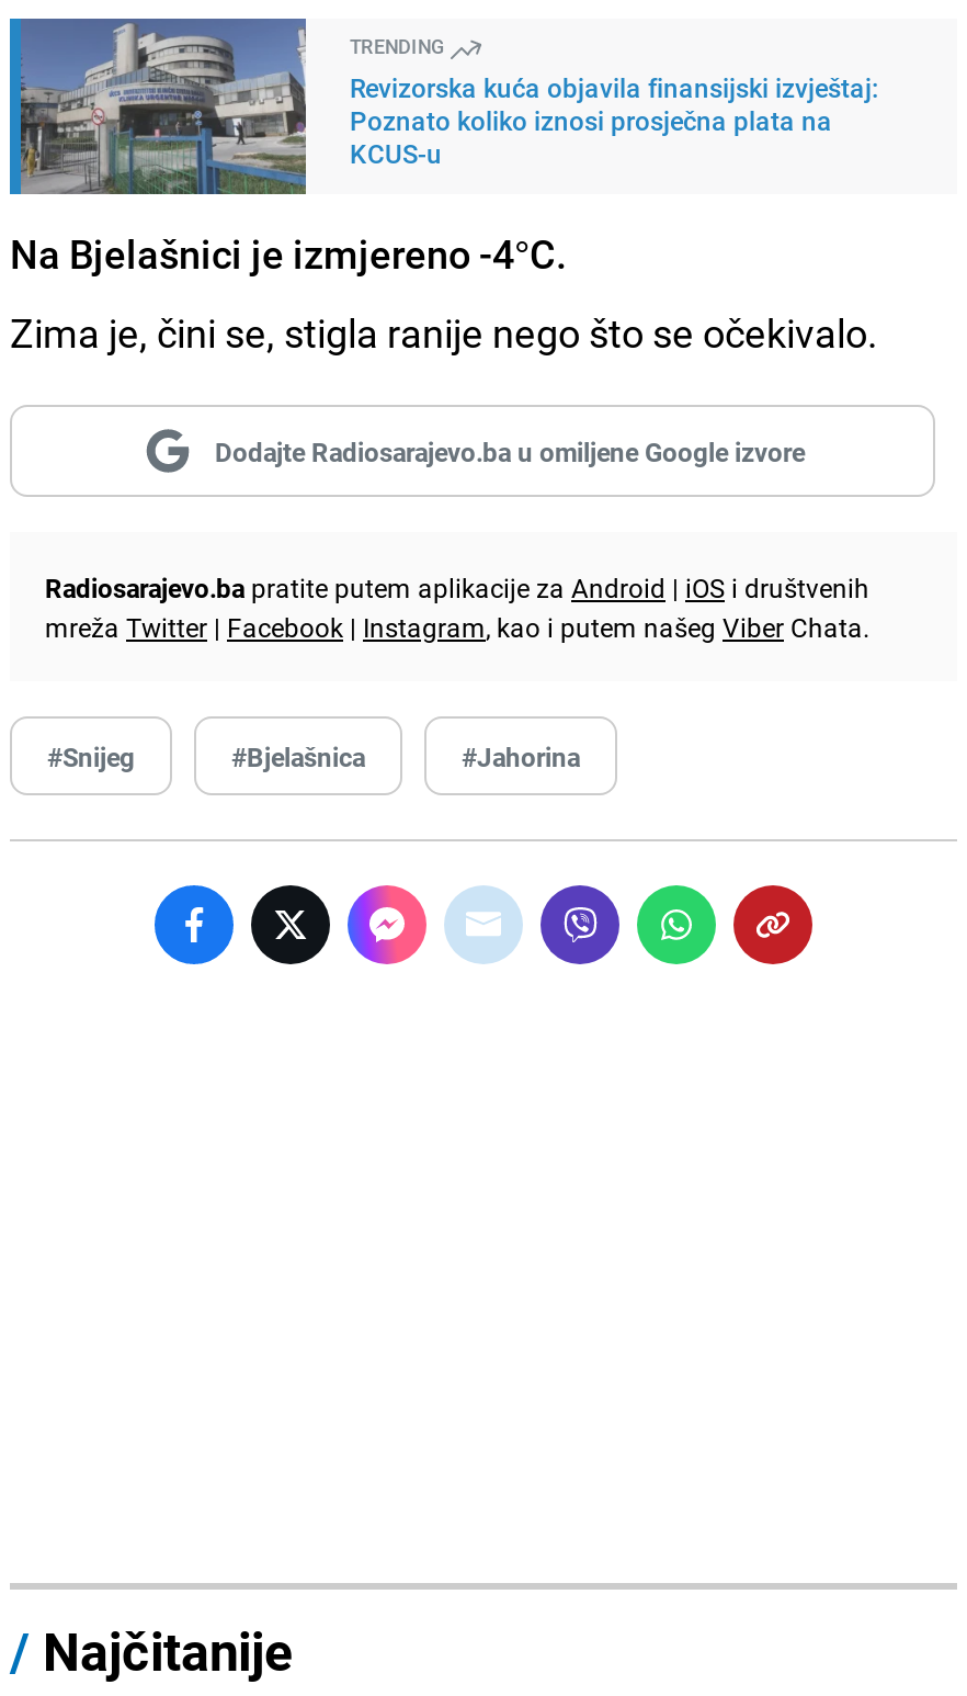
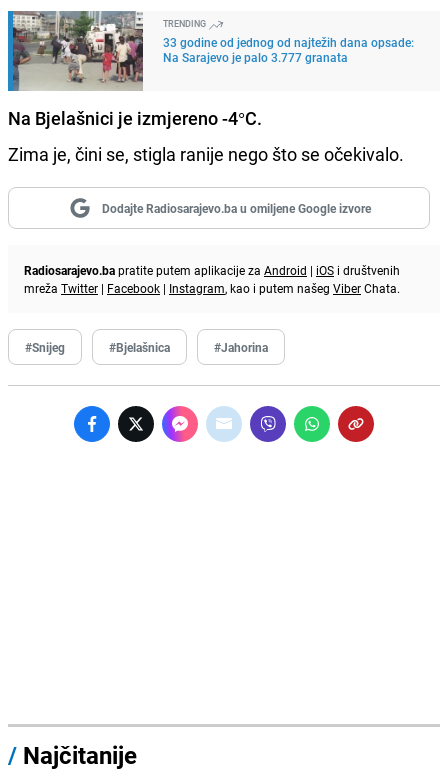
[21,16,878,194] [image] | Revizorska kuća objavila finansijski izvještaj: | Poznato koliko iznosi prosječna plata na | KCUS-u -> [12,11,414,90] [image] | 33 godine od jednog od najtežih dana opsade: | Na Sarajevo je palo 3.777 granata

